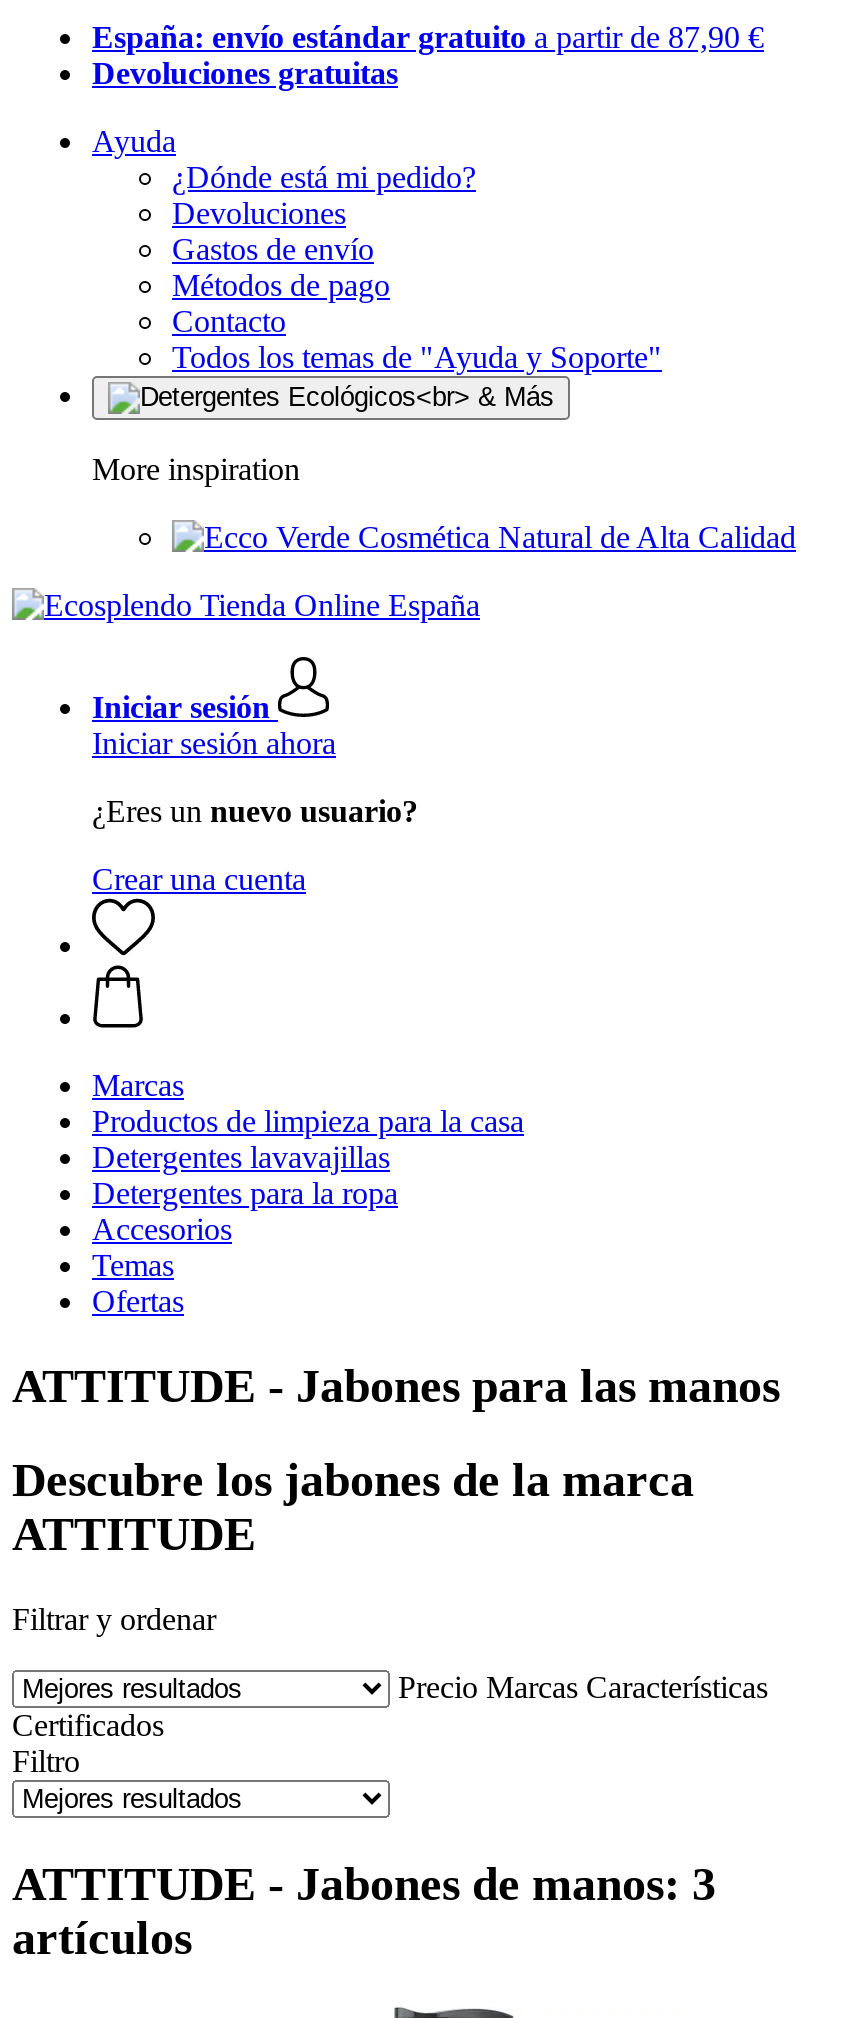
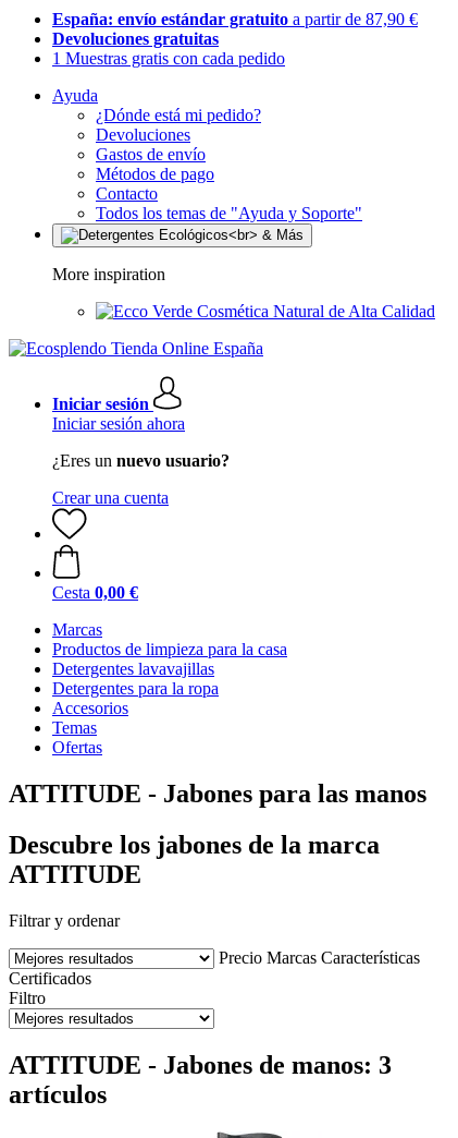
none -> [52,49,285,68] 1 Muestras gratis con cada pedido
none -> [52,583,138,602] Cesta 0,00 €

